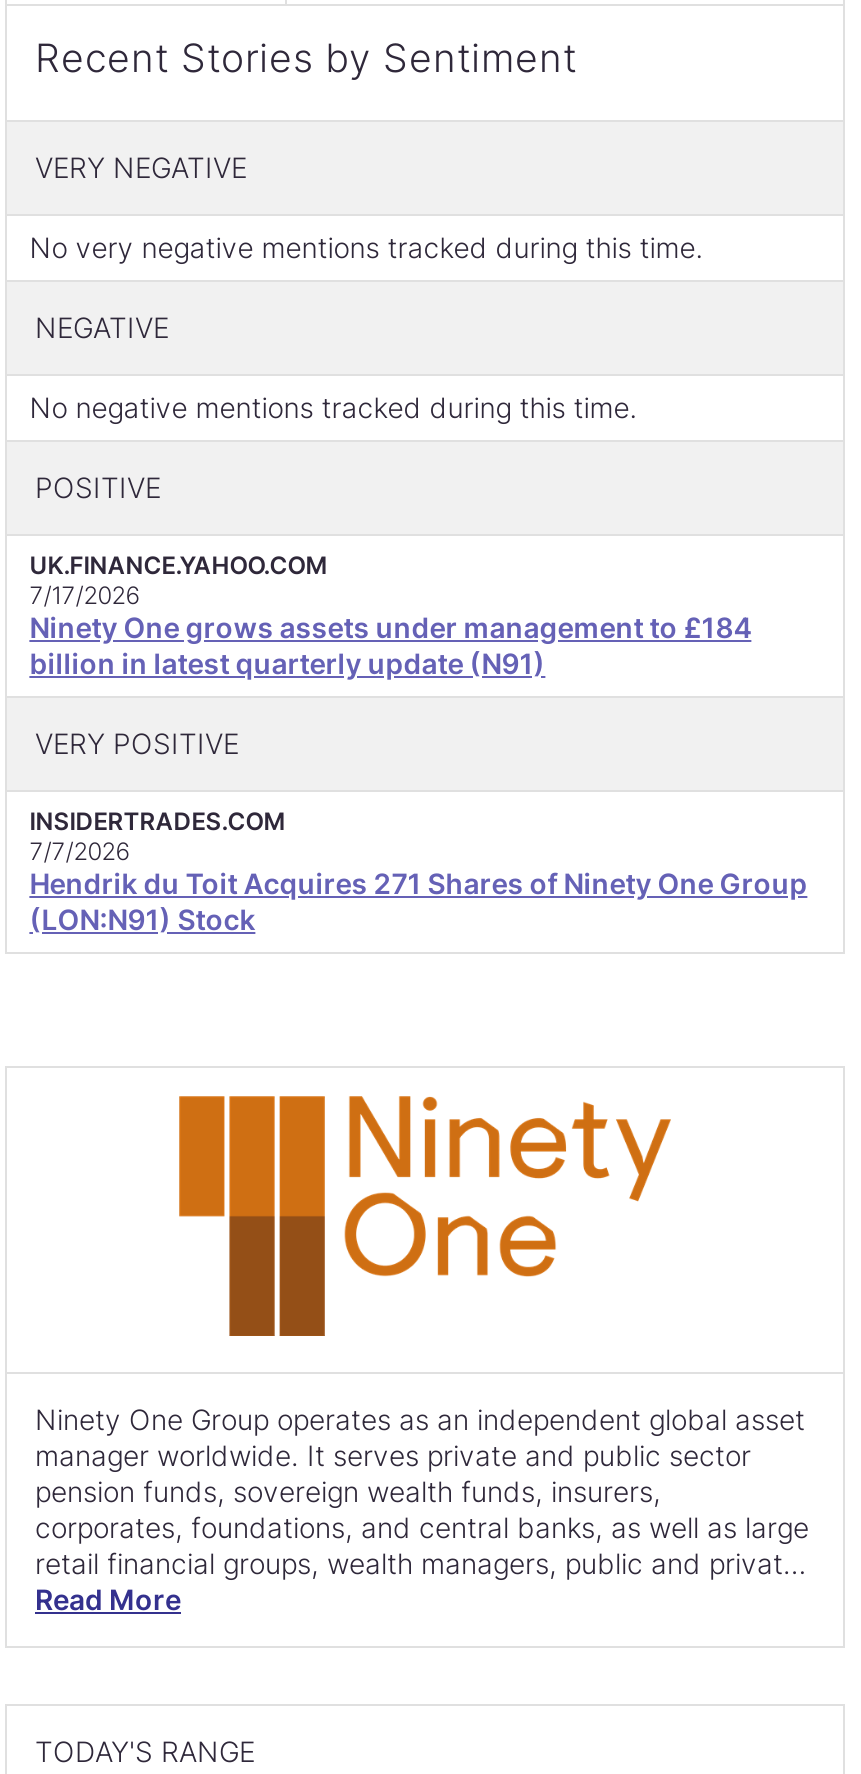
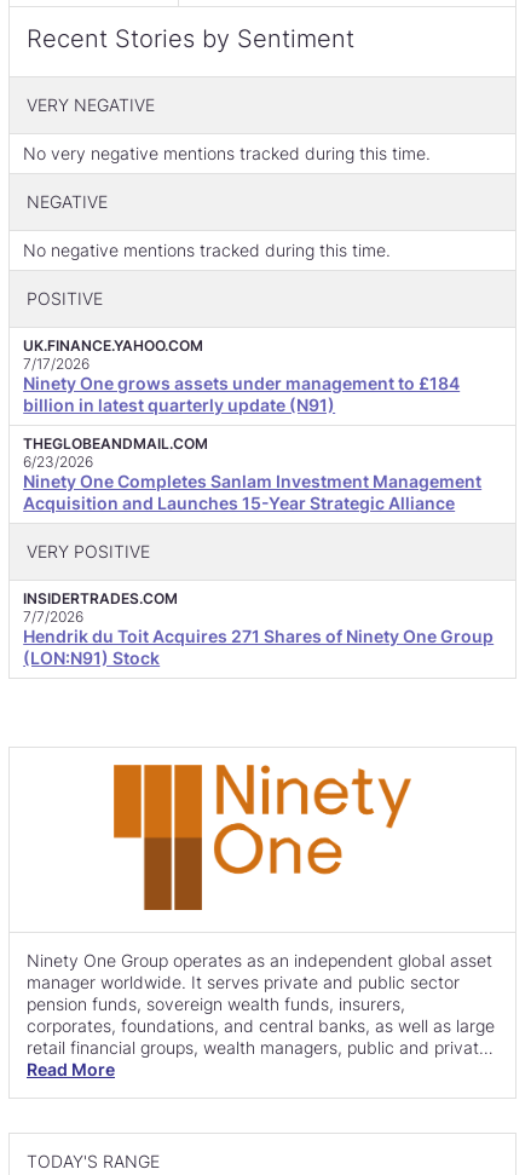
none -> [23,434,482,513] THEGLOBEANDMAIL.COM | 6/23/2026 | Ninety One Completes Sanlam Investment Management | Acquisition and Launches 15-Year Strategic Alliance

